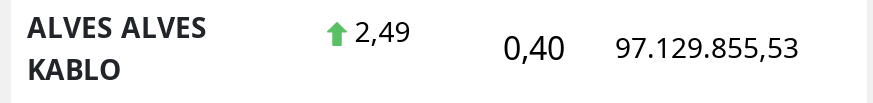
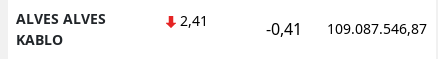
[355,12,411,50] 2,49 -> [180,11,208,30] 2,41
[503,26,565,70] 0,40 -> [266,18,302,40] -0,41
[615,28,799,66] 97.129.855,53 -> [327,19,427,38] 109.087.546,87

